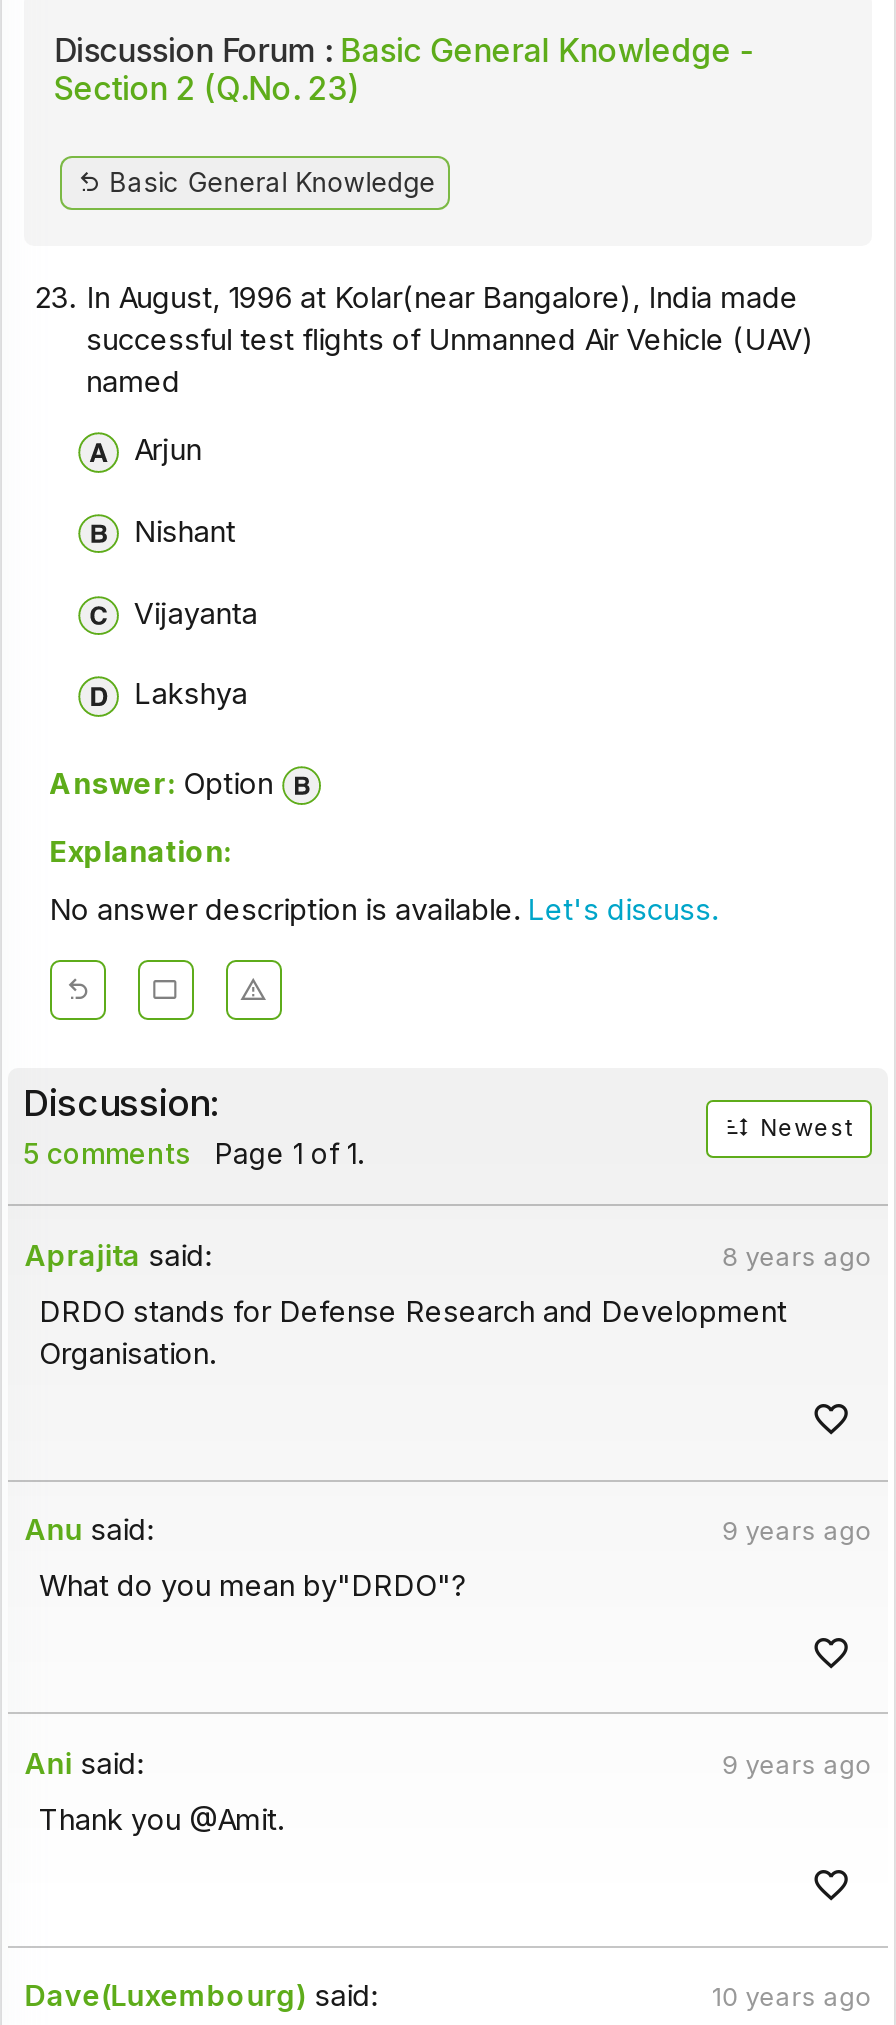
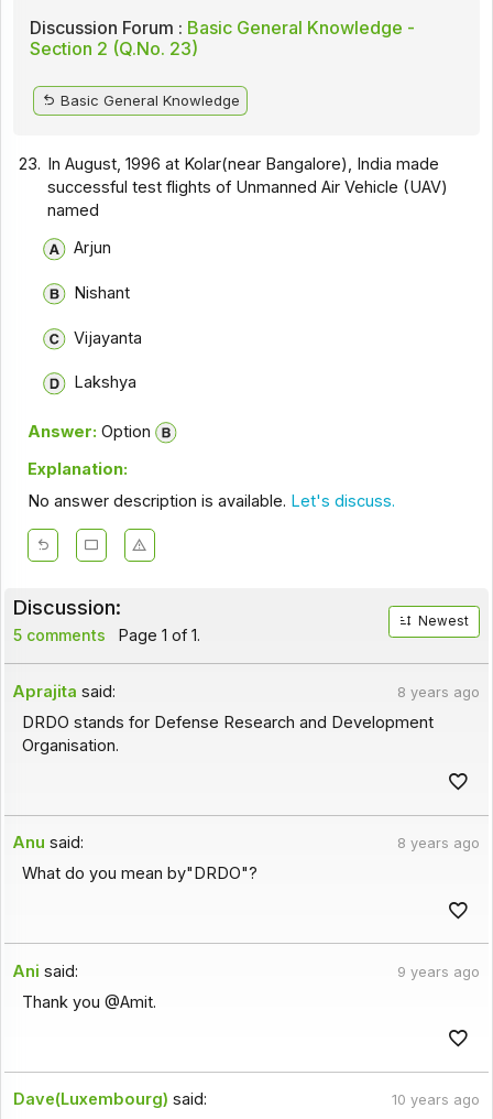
[721,1516,871,1546] 9 years ago -> [397,835,479,852] 8 years ago

